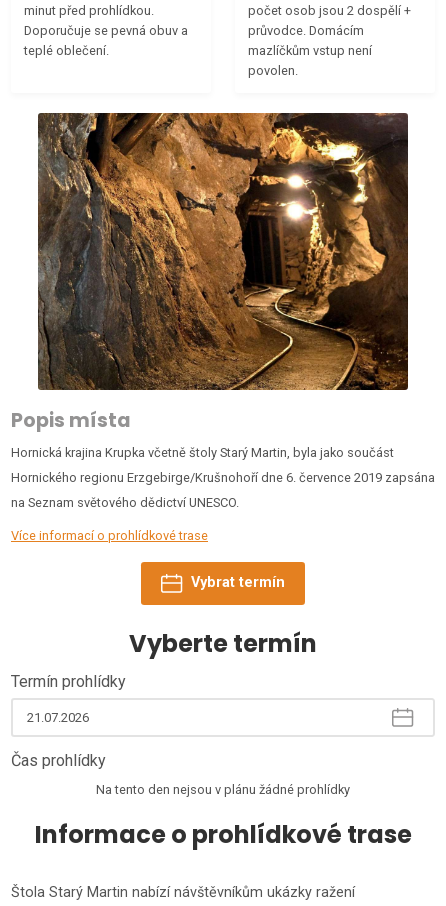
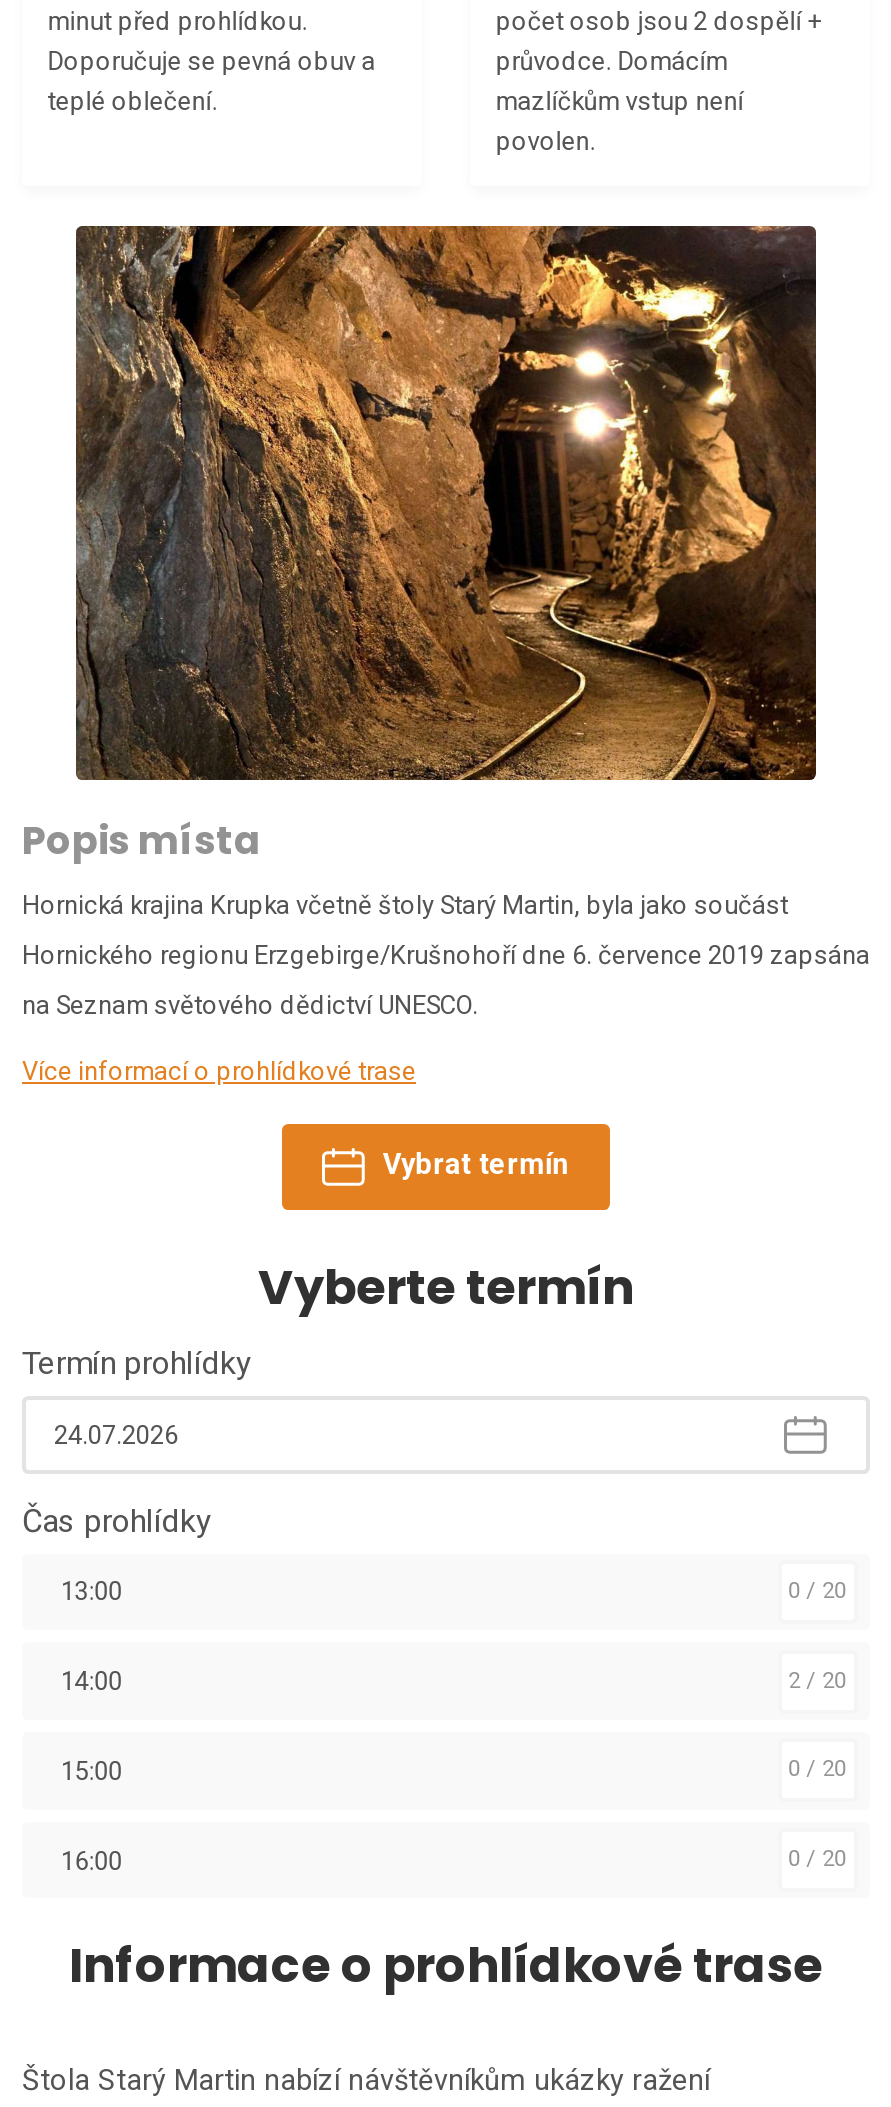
[96,782,350,797] Na tento den nejsou v plánu žádné prohlídky -> [60,1577,846,1875] 13:00 | 0 / 20 | 14:00 | 2 / 20 | 15:00 | 0 / 20 | 16:00 | 0 / 20

